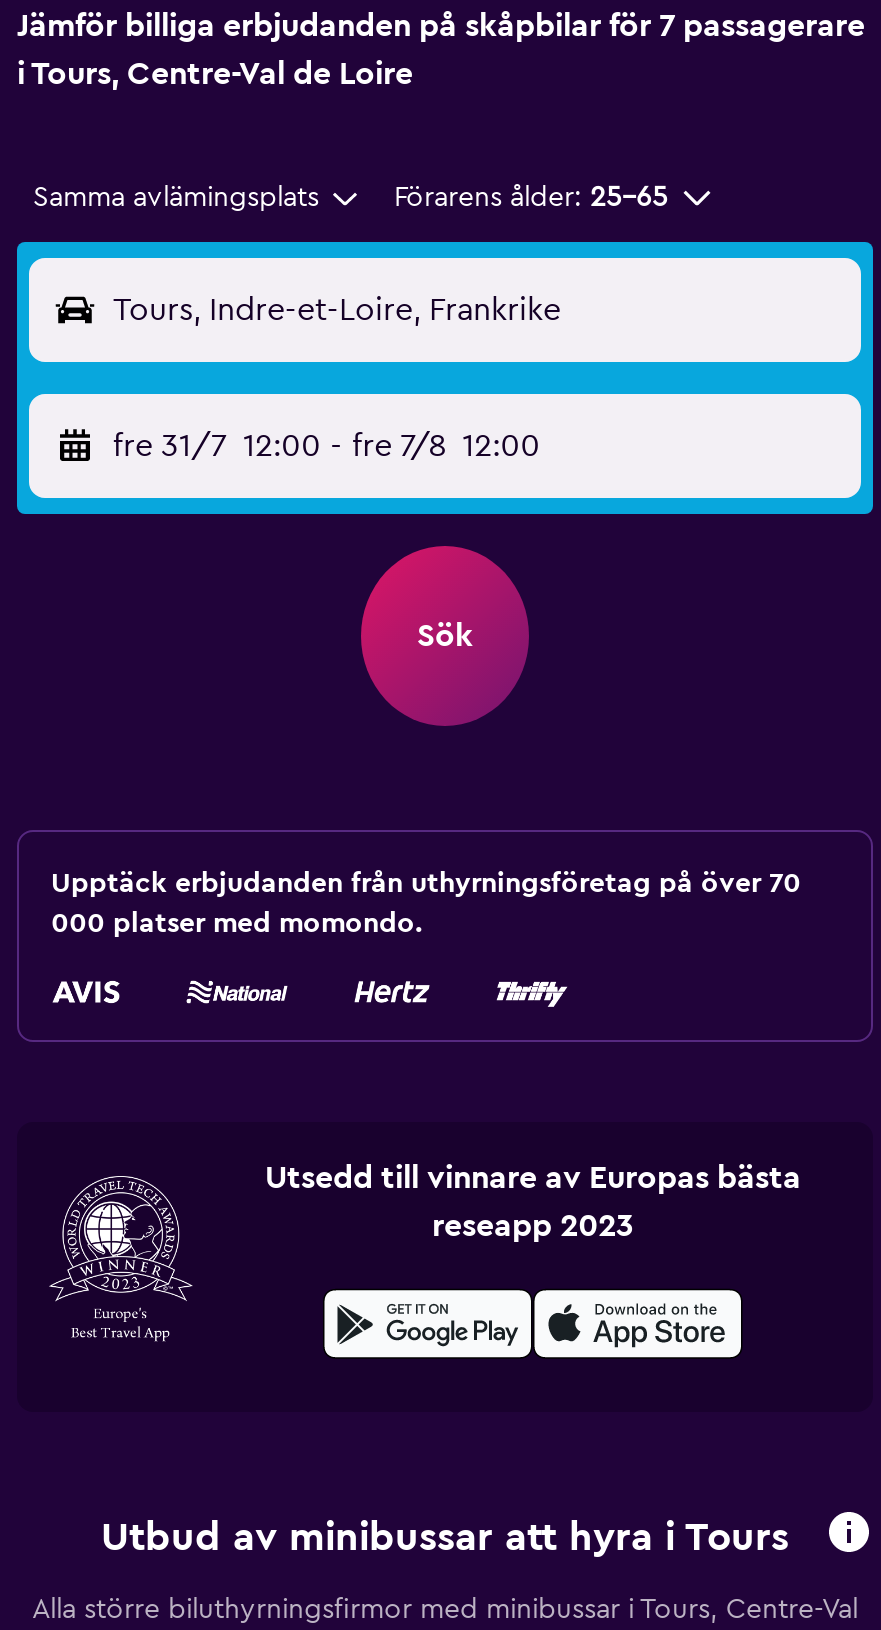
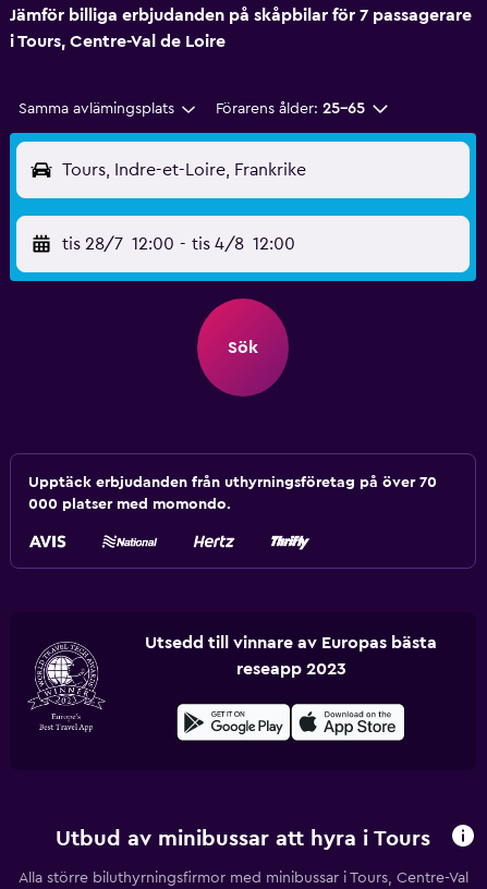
[113,430,540,462] fre 31/7 12:00 - fre 7/8 12:00 -> [62,235,295,253] tis 28/7 12:00 - tis 4/8 12:00

